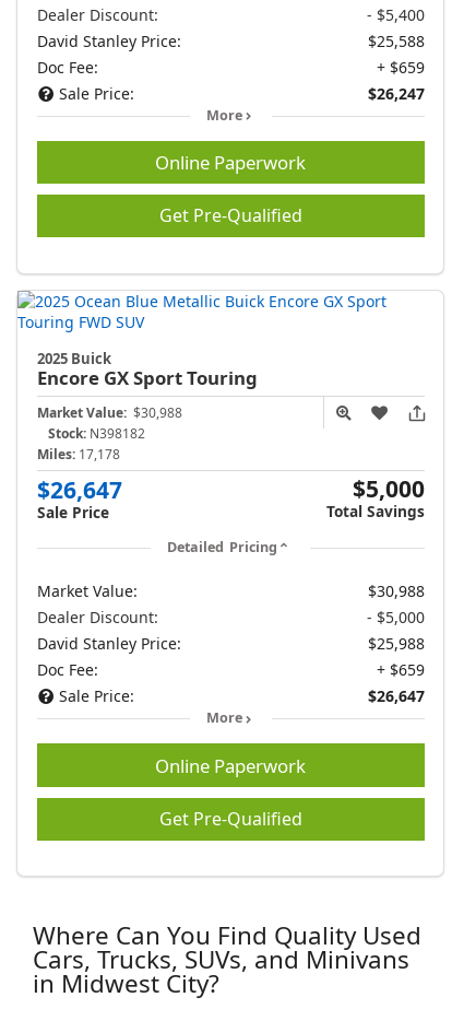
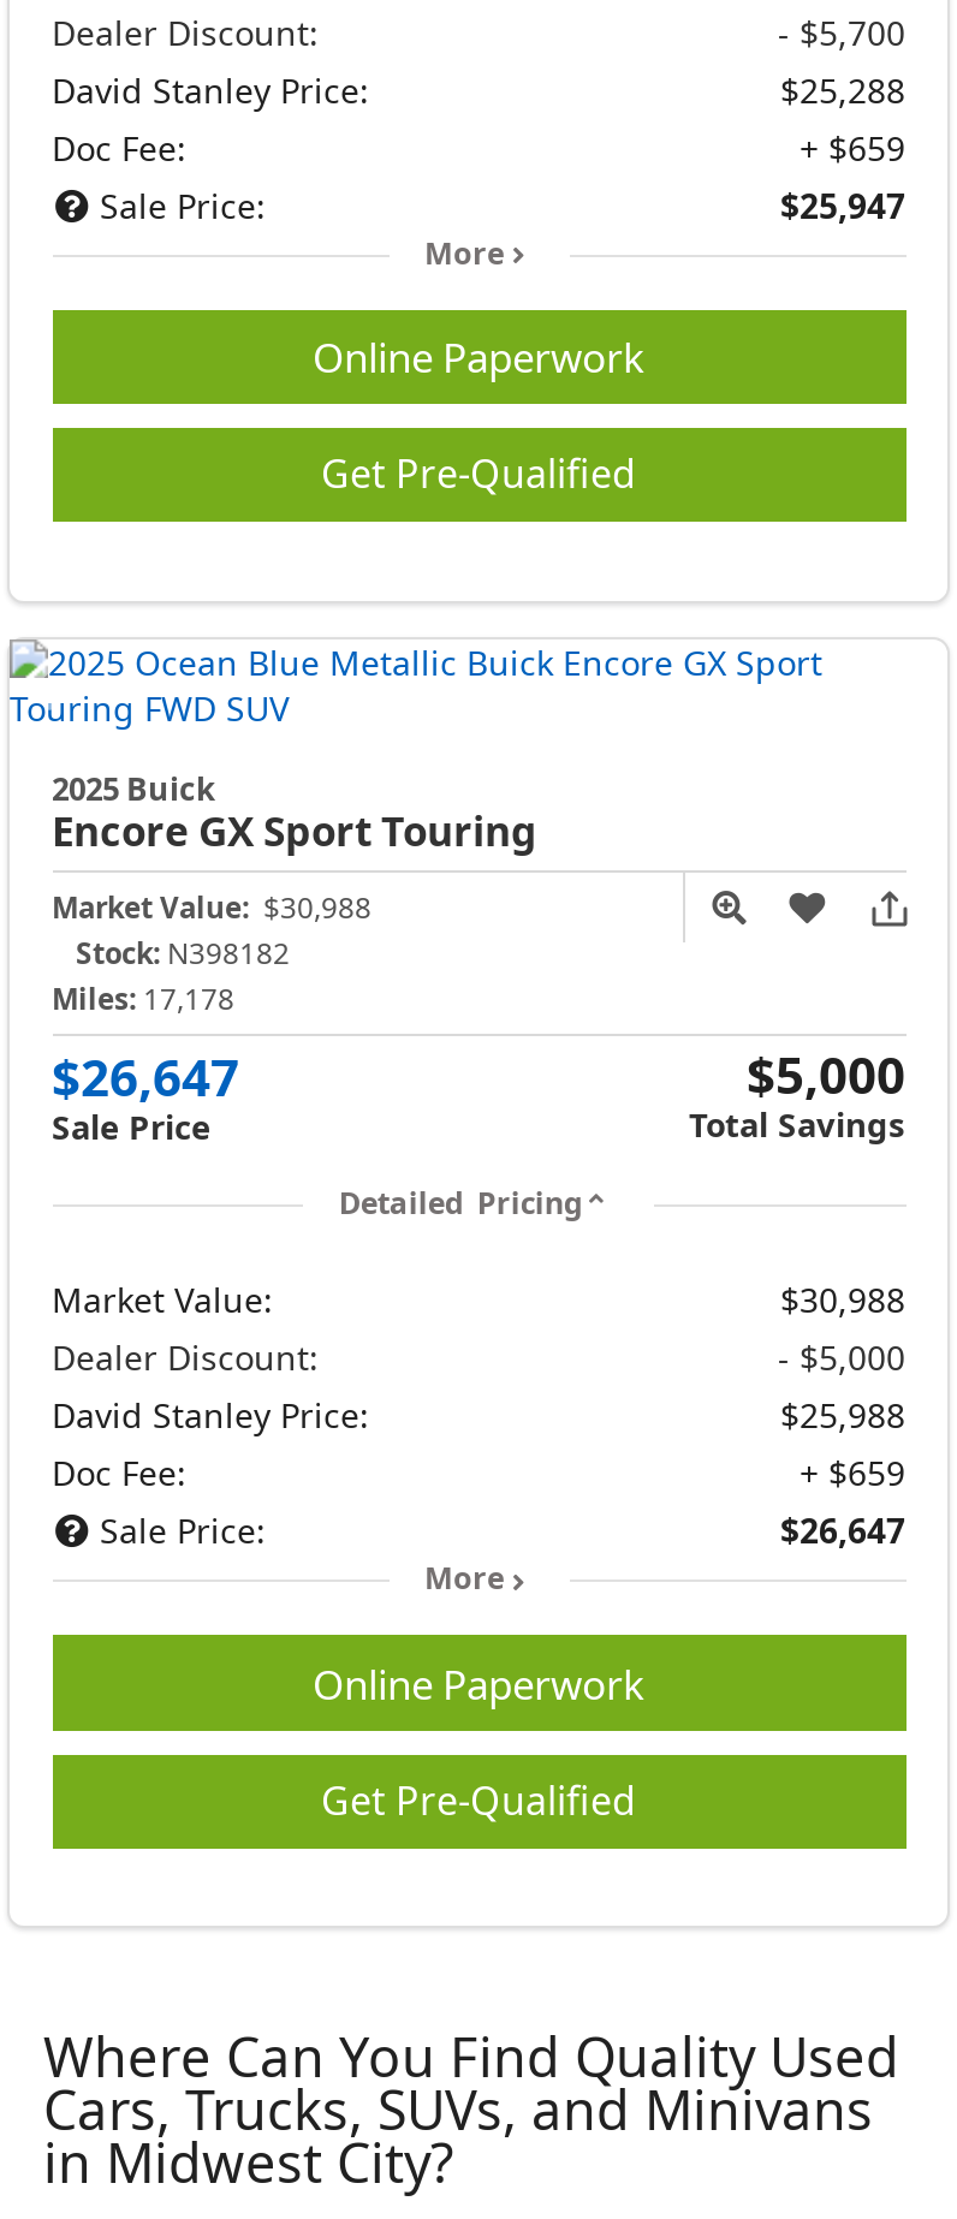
[366,4,424,25] - $5,400 -> [778,9,905,54] - $5,700
[367,30,424,51] $25,588 -> [780,66,905,112] $25,288
[367,83,424,103] $26,247 -> [780,182,905,227] $25,947

